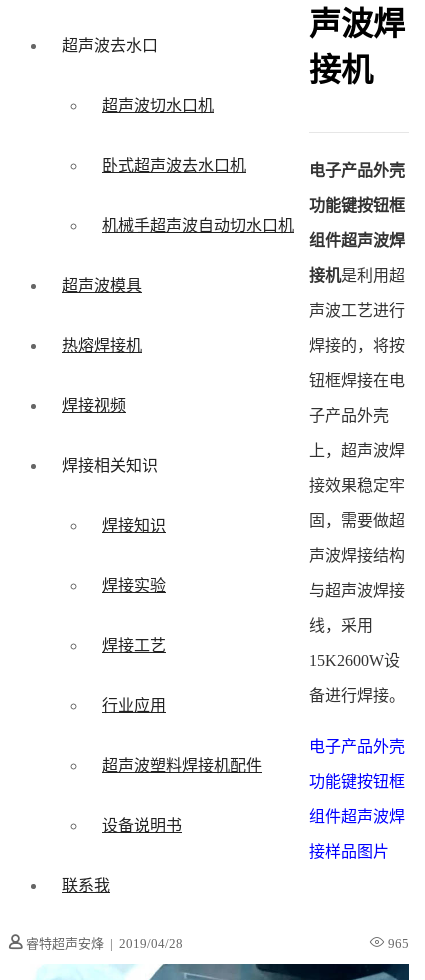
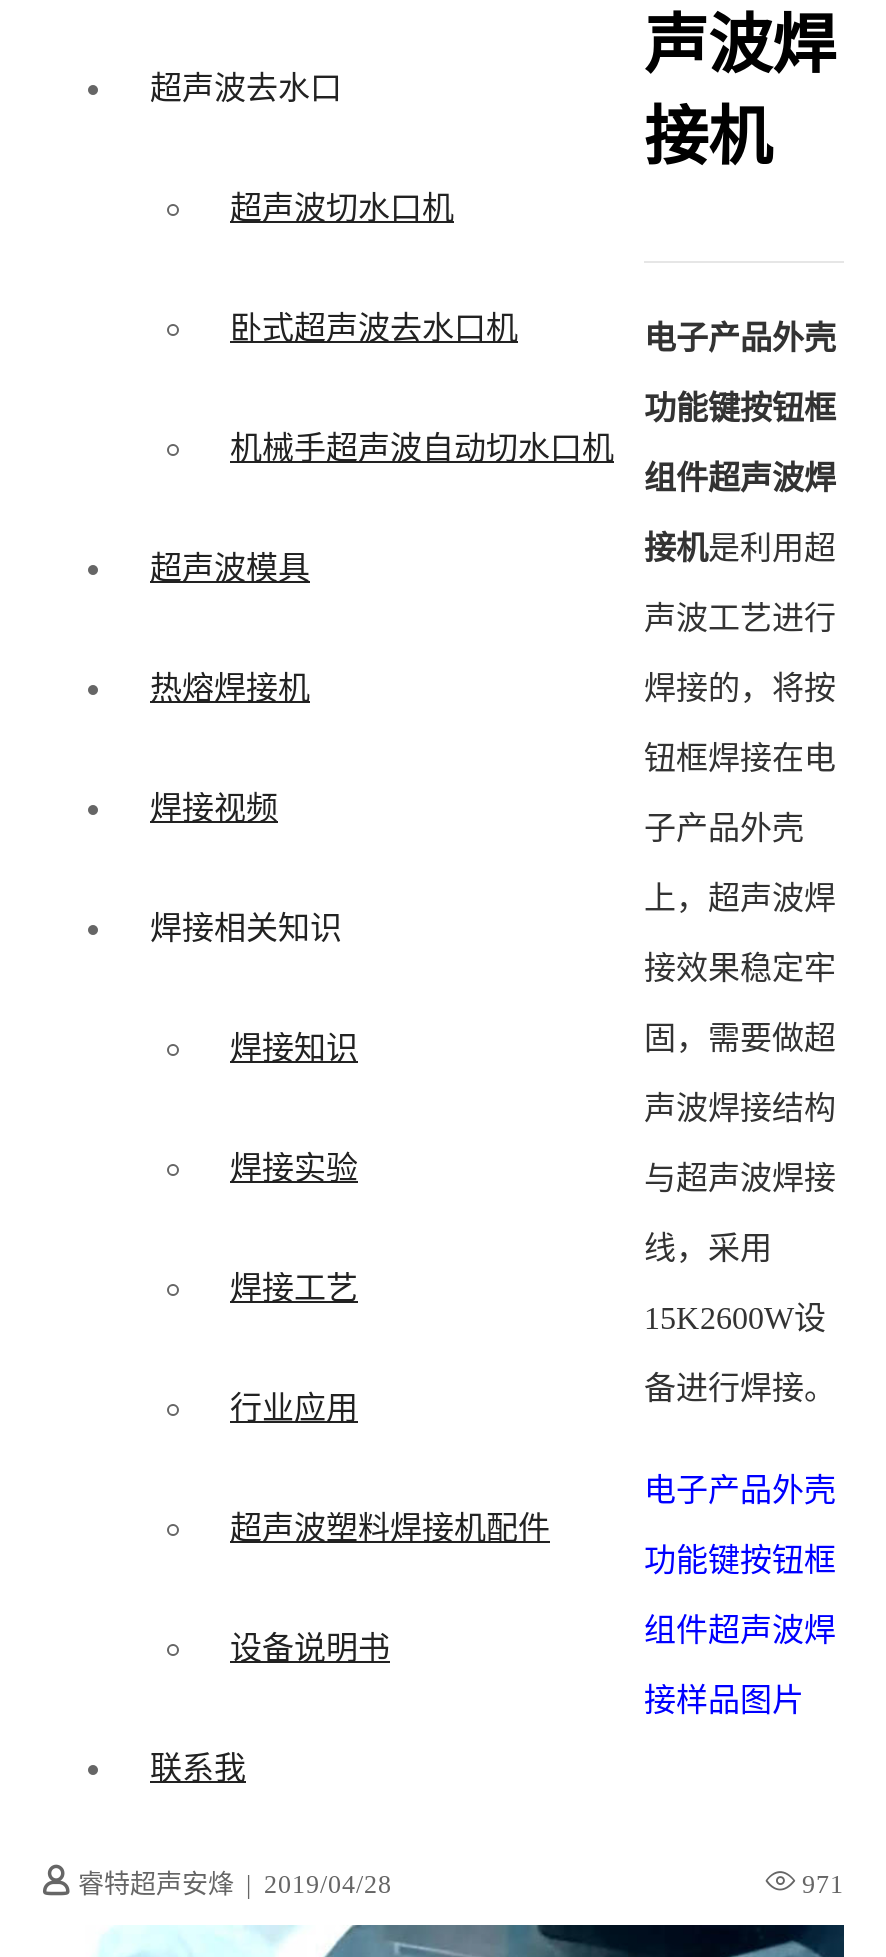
[385,936,409,951] 965 -> [796,1869,844,1899] 971

